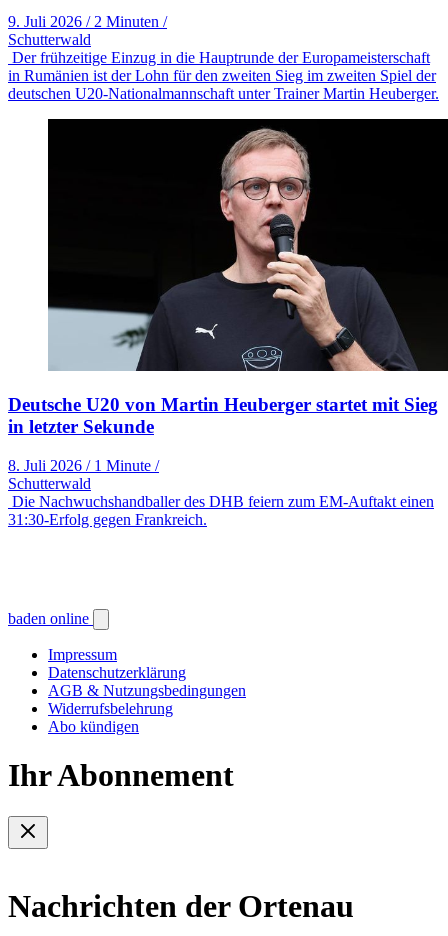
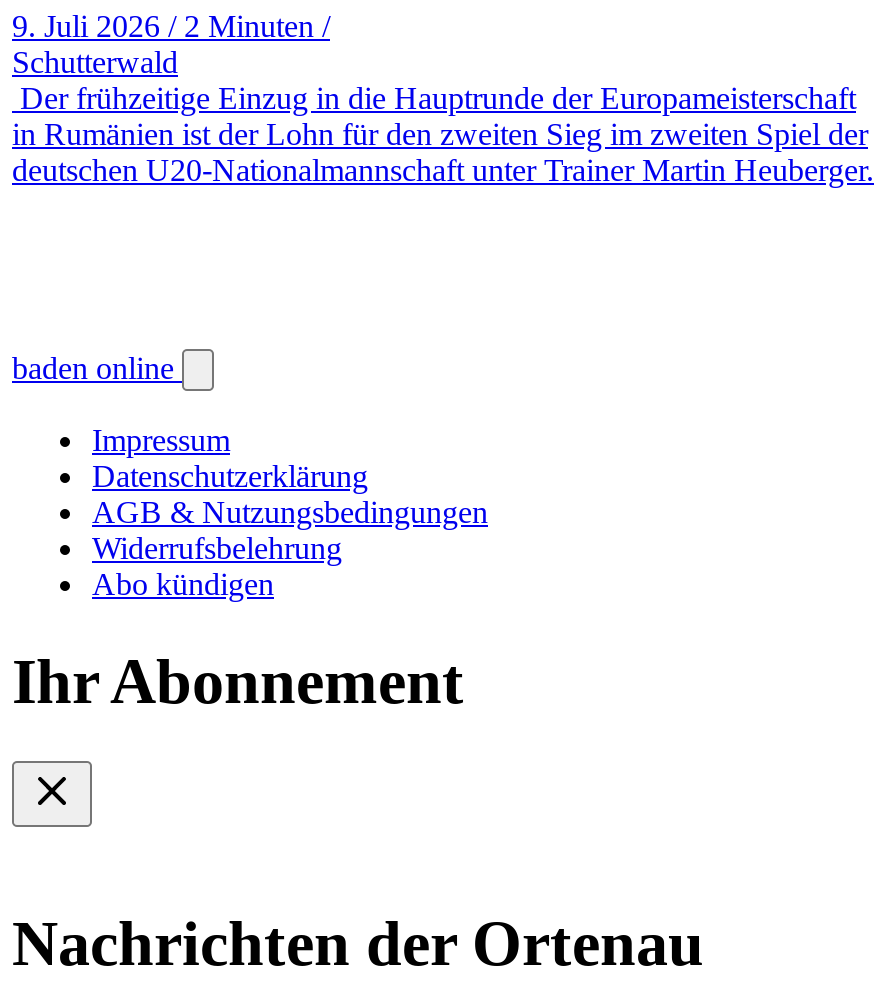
[8,118,445,528] [image] | Deutsche U20 von Martin Heuberger startet mit Sieg | in letzter Sekunde | 8. Juli 2026 / 1 Minute / | Schutterwald | Die Nachwuchshandballer des DHB feiern zum EM-Auftakt einen | 31:30-Erfolg gegen Frankreich. -> none

